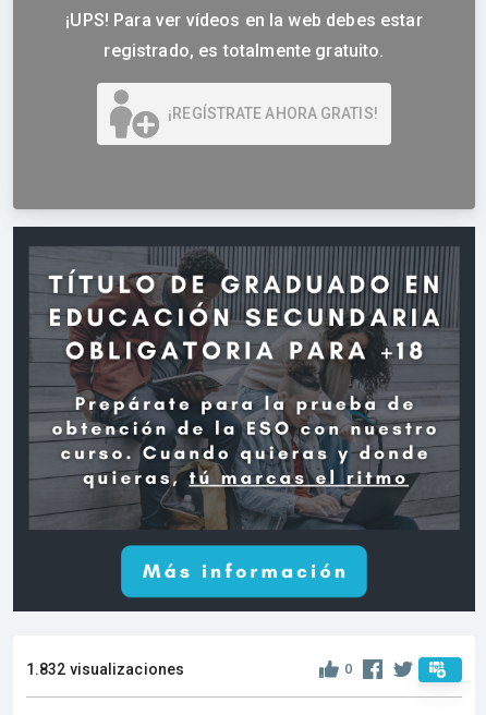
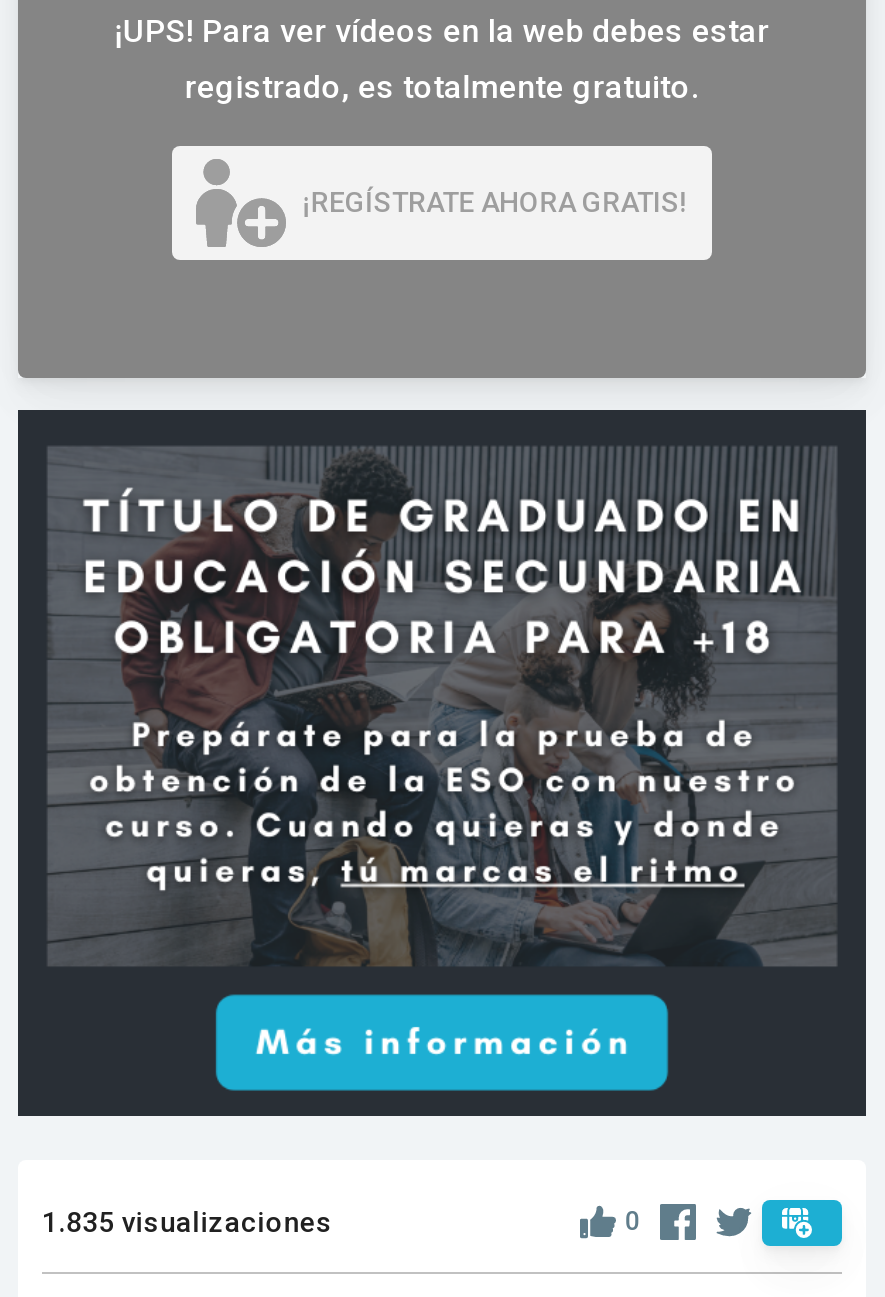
[26,660,184,678] 1.832 visualizaciones -> [42,1206,332,1238] 1.835 visualizaciones

